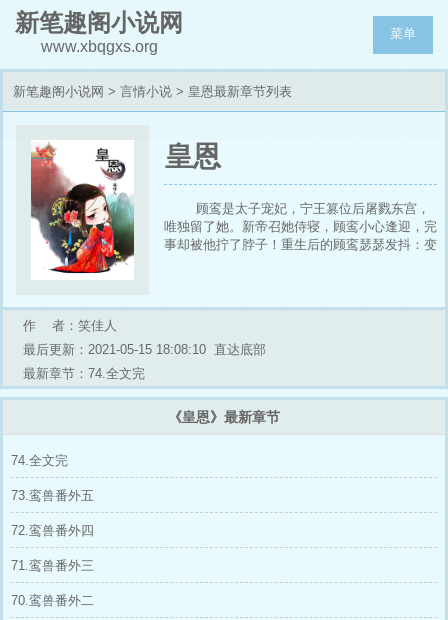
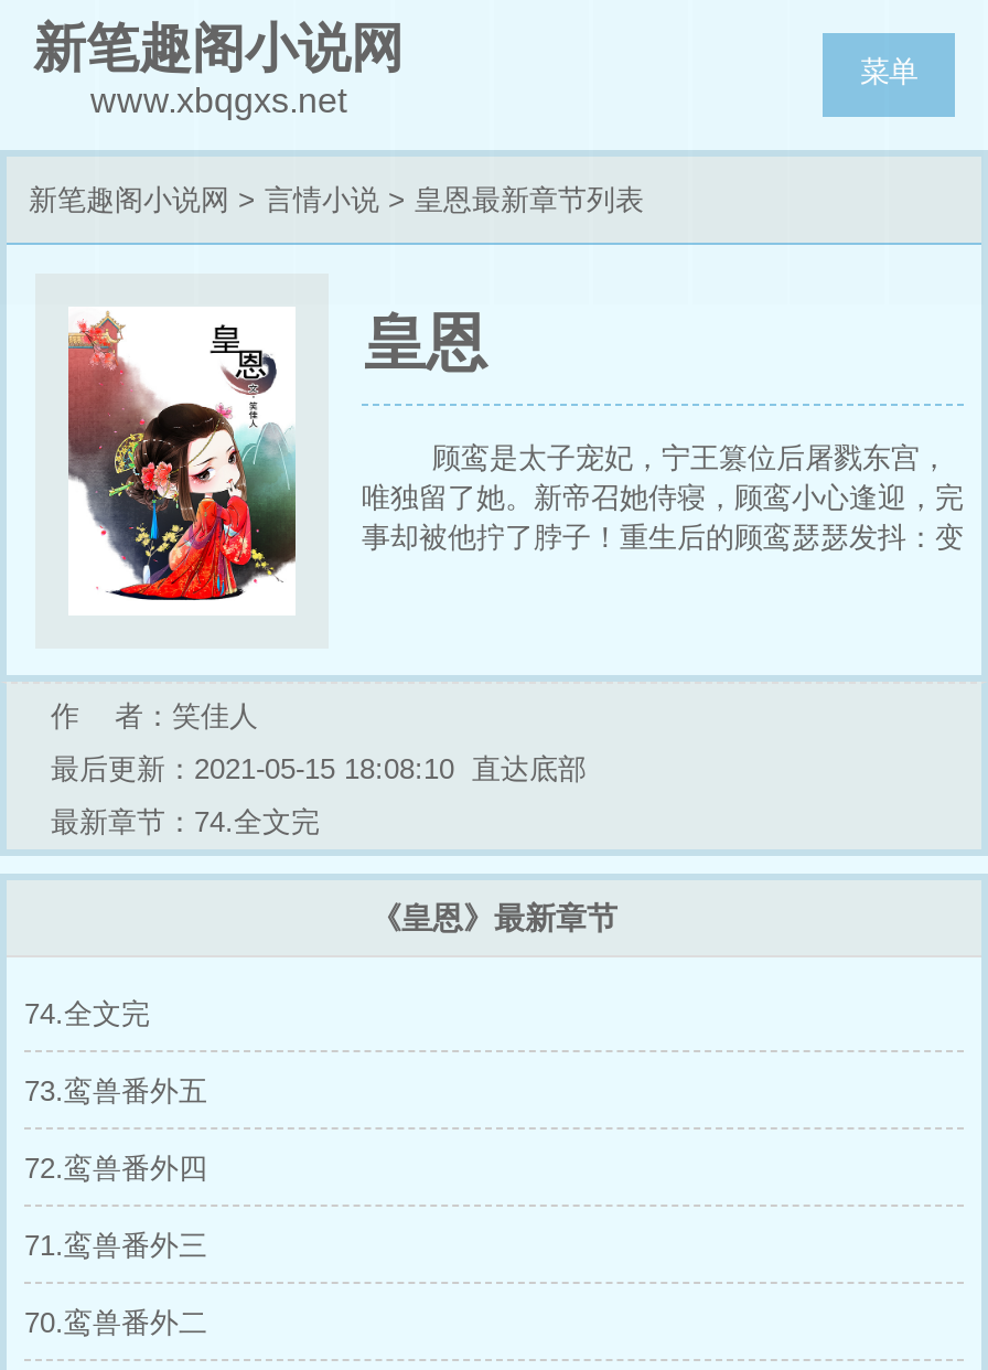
[40,38,157,55] www.xbqgxs.org -> [90,82,346,119] www.xbqgxs.net

